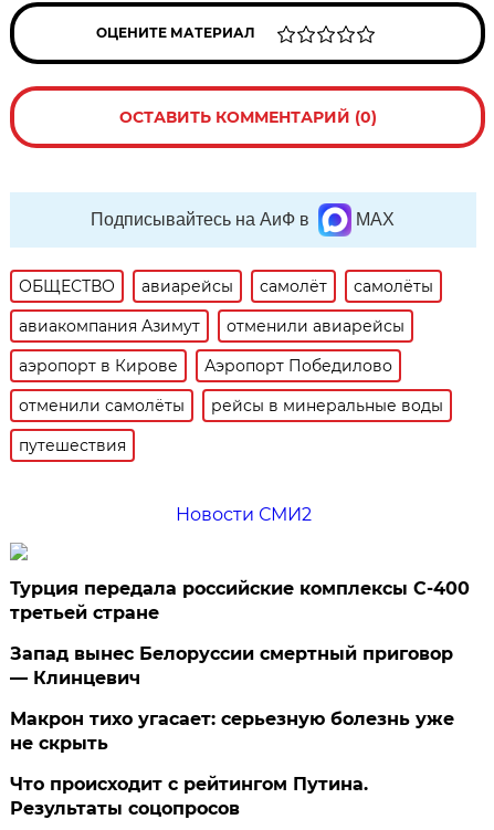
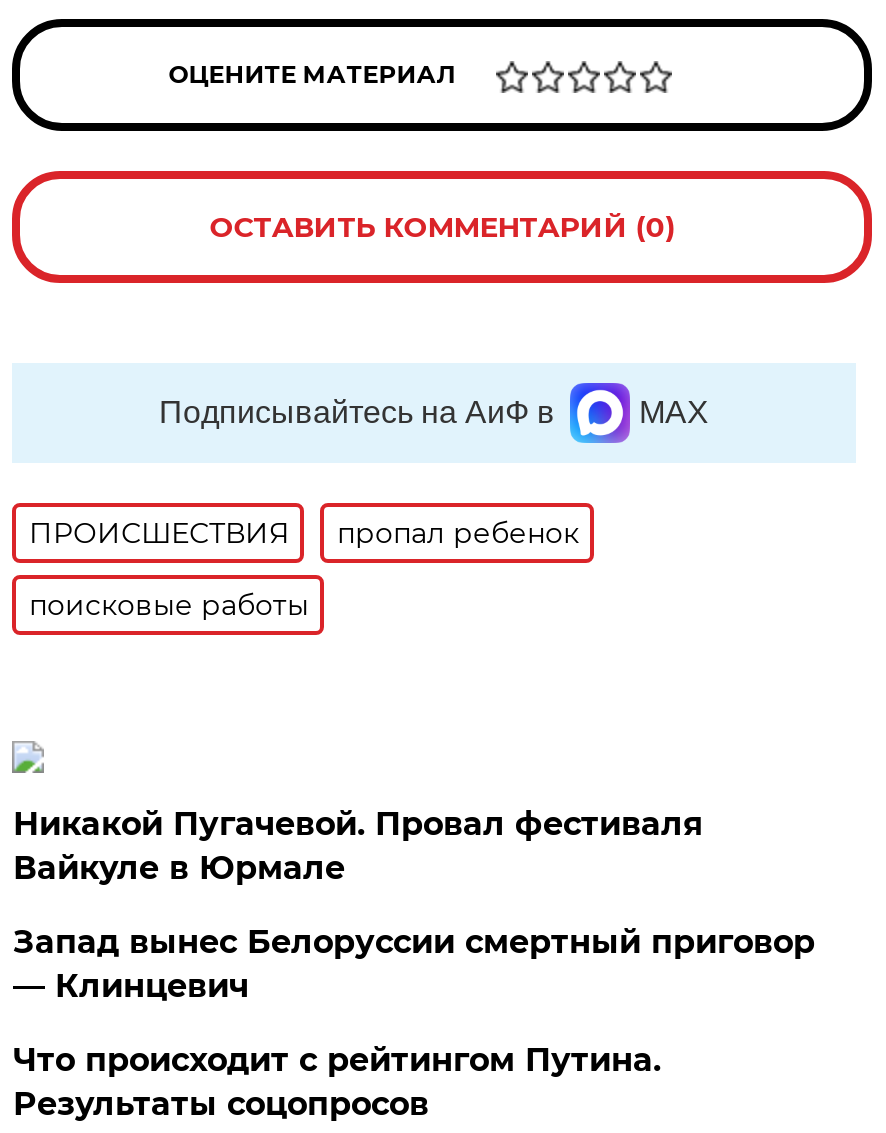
[19,276,444,525] ОБЩЕСТВО | авиарейсы | самолёт | самолёты | авиакомпания Азимут | отменили авиарейсы | аэропорт в Кирове | Аэропорт Победилово | отменили самолёты | рейсы в минеральные воды | путешествия | Новости СМИ2 -> [29,515,579,623] ПРОИСШЕСТВИЯ | пропал ребенок | поисковые работы
[10,578,470,623] Турция передала российские комплексы С-400 | третьей стране -> [13,805,703,887] Никакой Пугачевой. Провал фестиваля | Вайкуле в Юрмале
[10,708,455,754] Макрон тихо угасает: серьезную болезнь уже | не скрыть -> none

